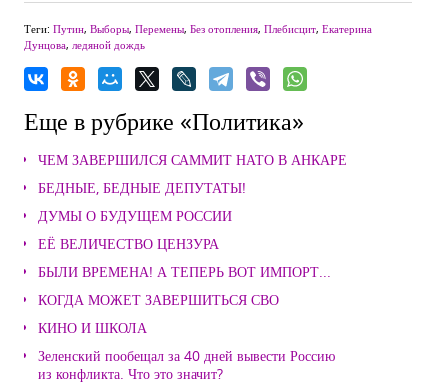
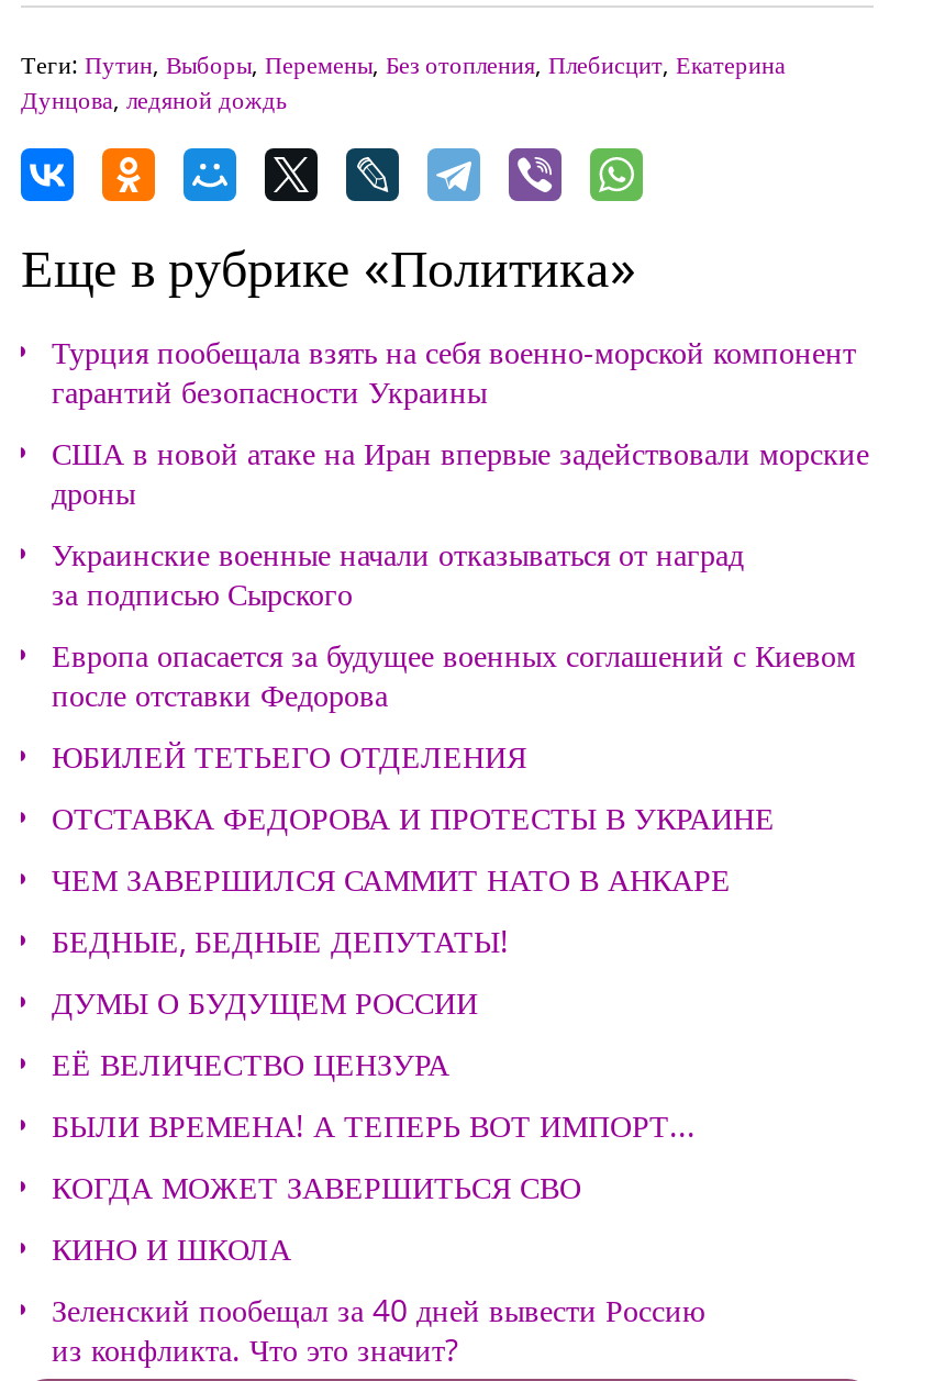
none -> [52,331,869,838] Турция пообещала взять на себя военно-морской компонент | гарантий безопасности Украины | США в новой атаке на Иран впервые задействовали морские | дроны | Украинские военные начали отказываться от наград | за подписью Сырского | Европа опасается за будущее военных соглашений с Киевом | после отставки Федорова | ЮБИЛЕЙ ТЕТЬЕГО ОТДЕЛЕНИЯ | ОТСТАВКА ФЕДОРОВА И ПРОТЕСТЫ В УКРАИНЕ

